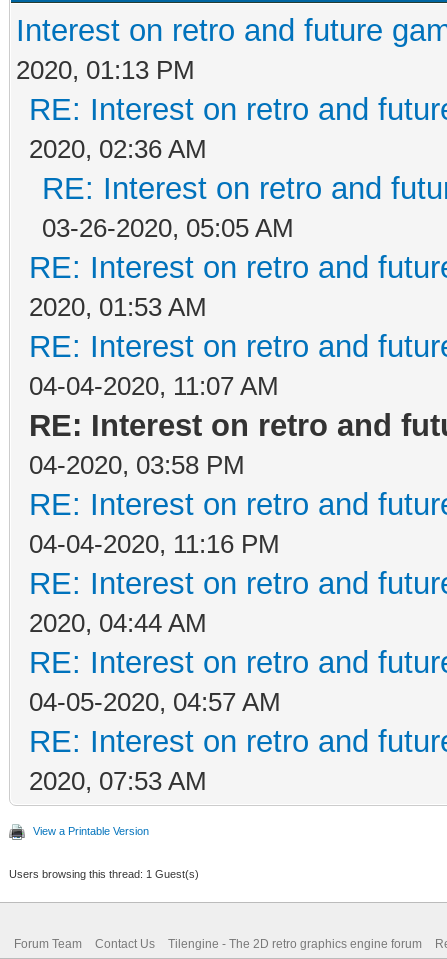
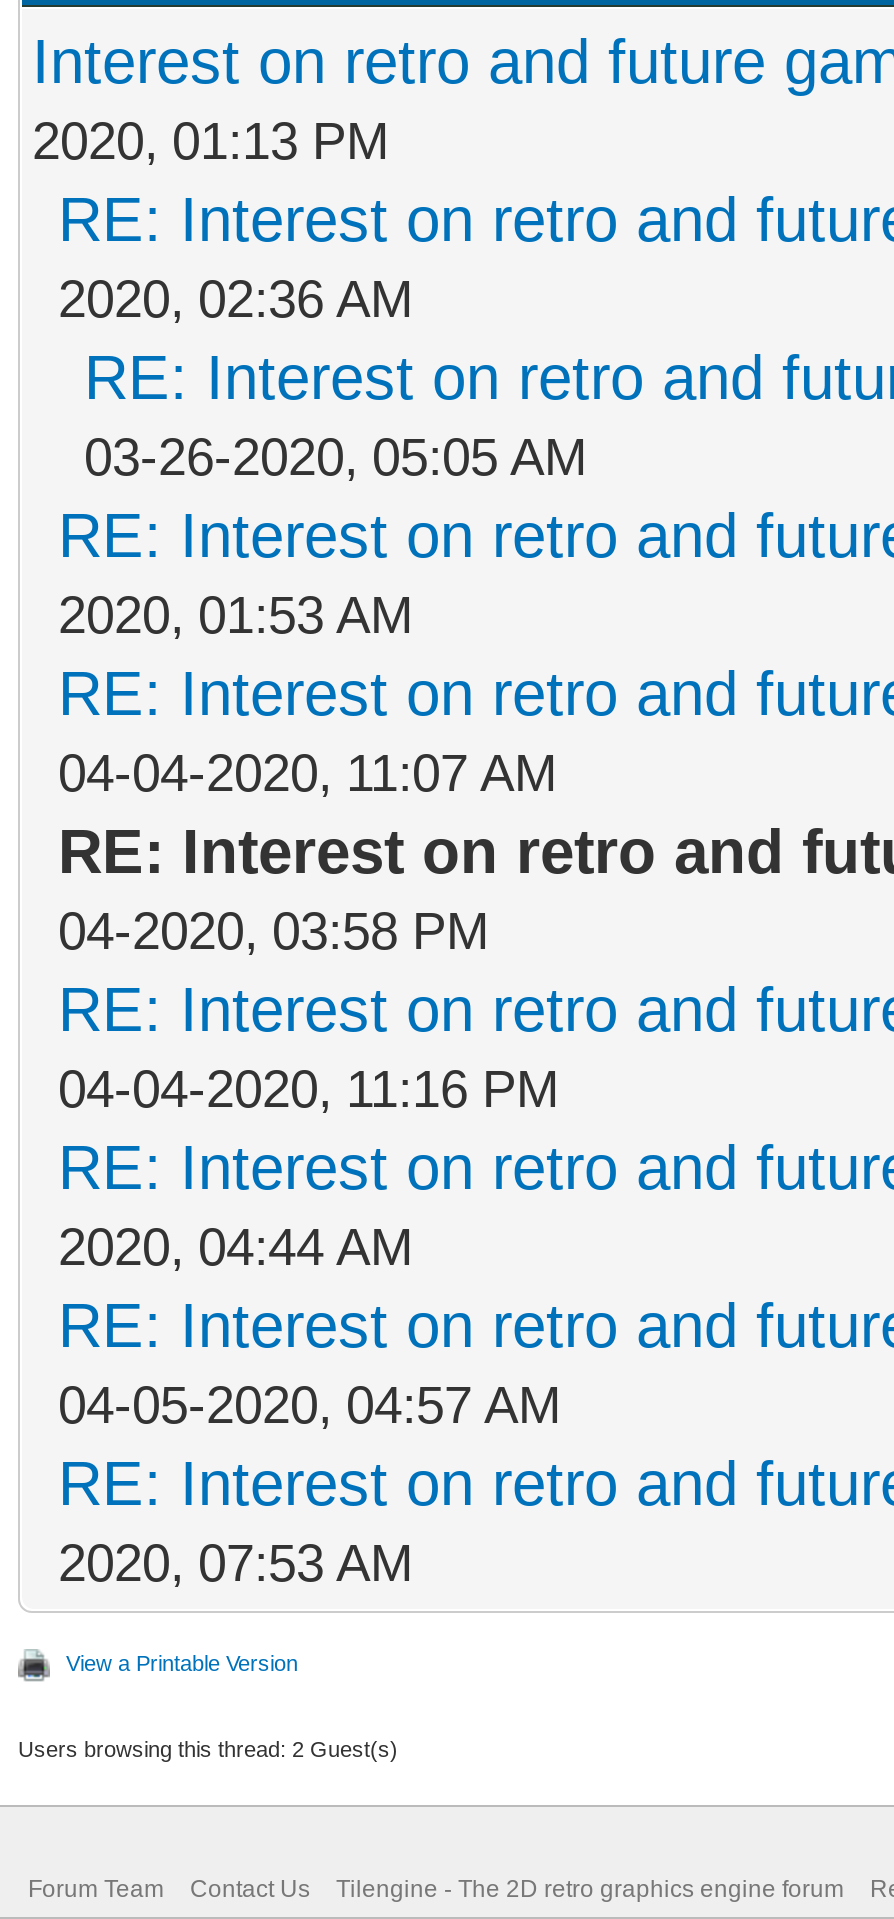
[9,868,199,880] Users browsing this thread: 1 Guest(s) -> [18,1737,398,1761] Users browsing this thread: 2 Guest(s)

